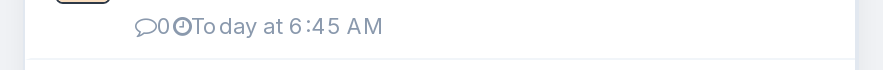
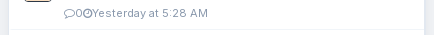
[191,12,383,40] Today at 6:45 AM -> [92,6,208,20] Yesterday at 5:28 AM

